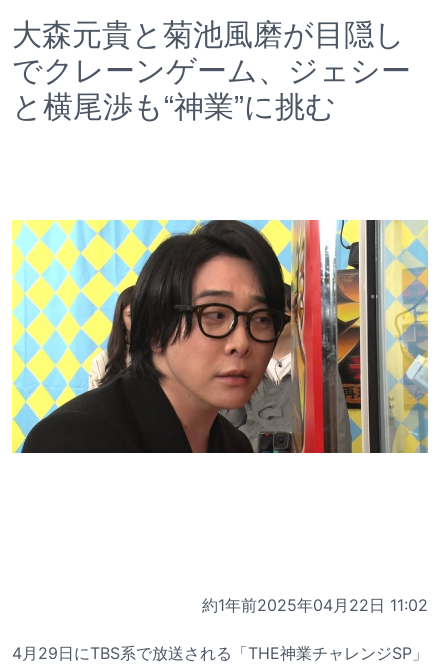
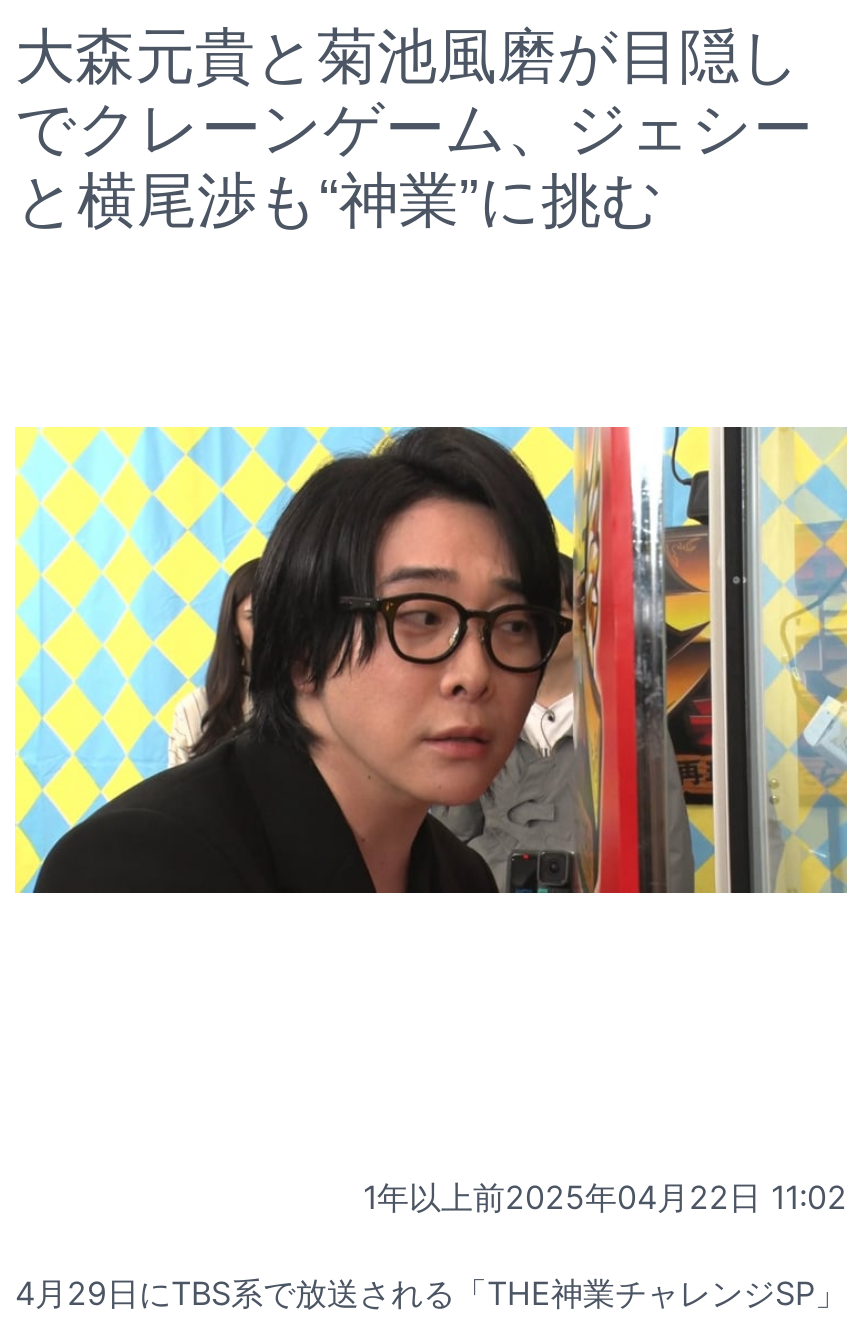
[202,595,428,615] 約1年前2025年04月22日 11:02 -> [363,1176,847,1216] 1年以上前2025年04月22日 11:02

